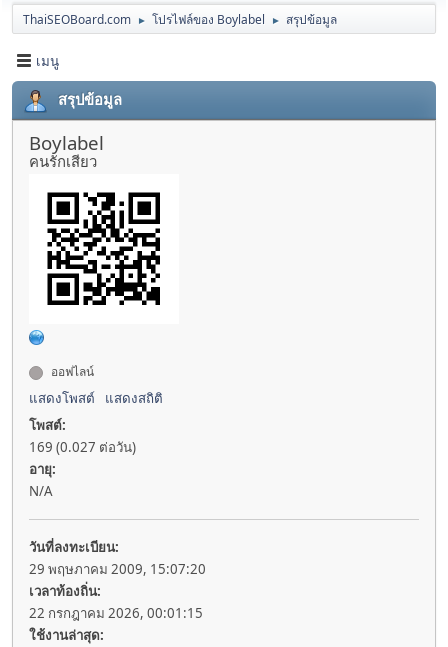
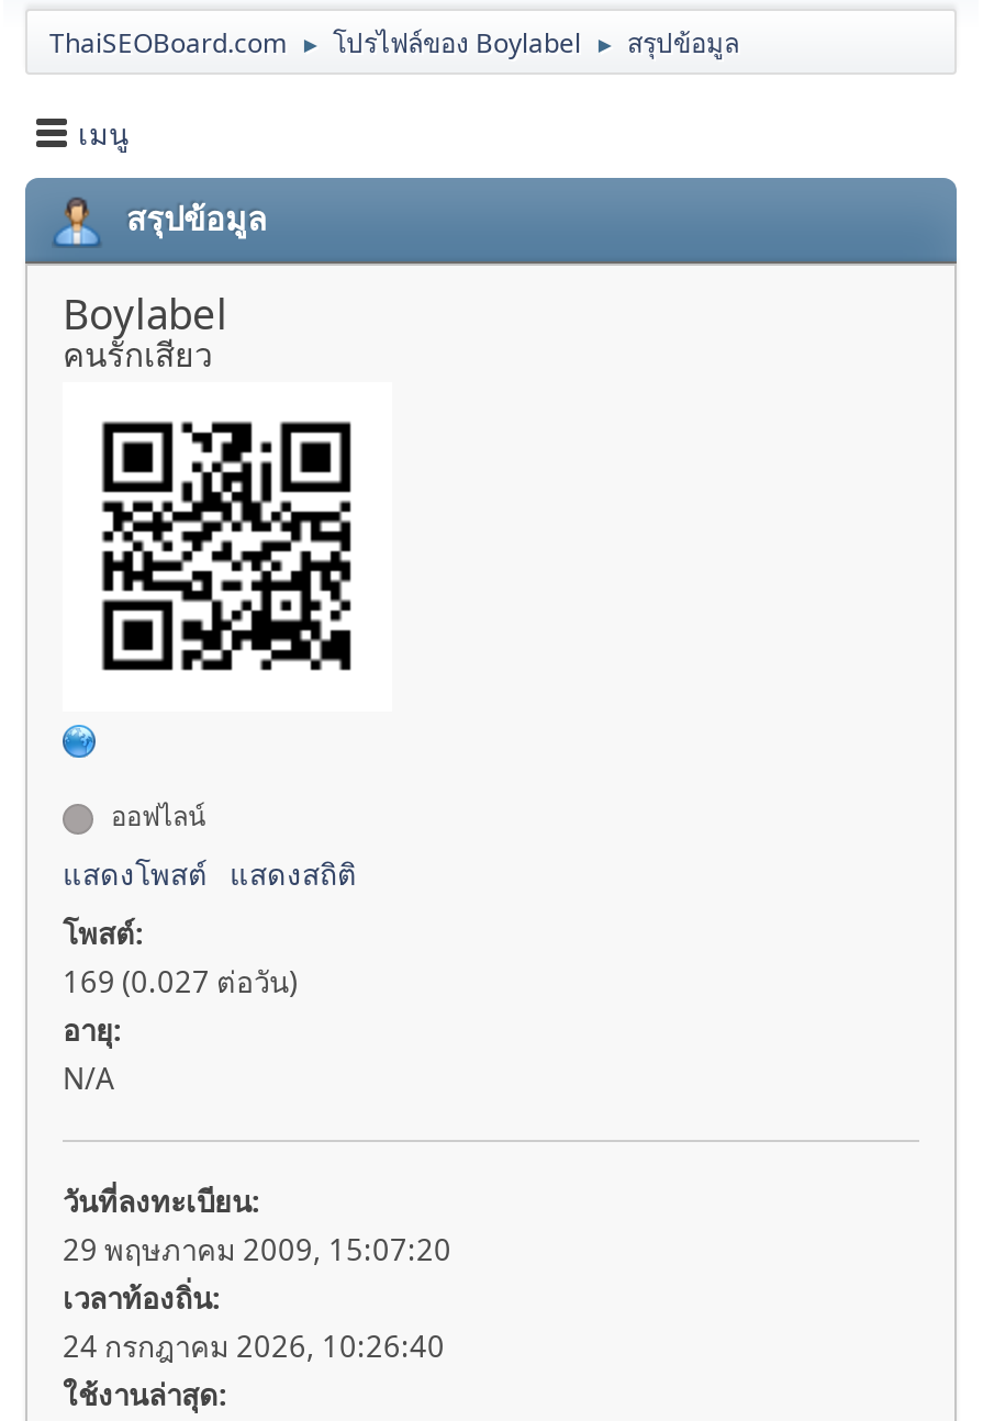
[29,604,203,622] 22 กรกฎาคม 2026, 00:01:15 -> [63,1327,445,1367] 24 กรกฎาคม 2026, 10:26:40

